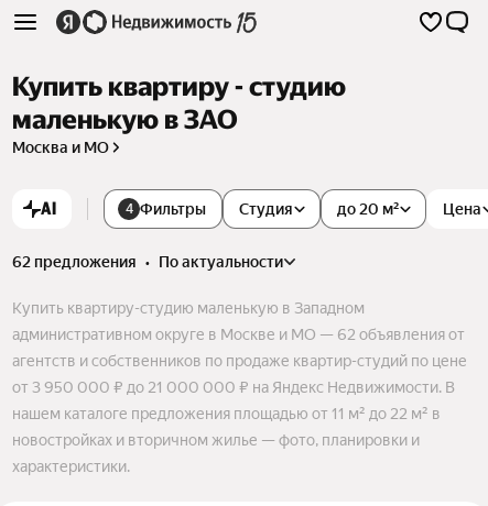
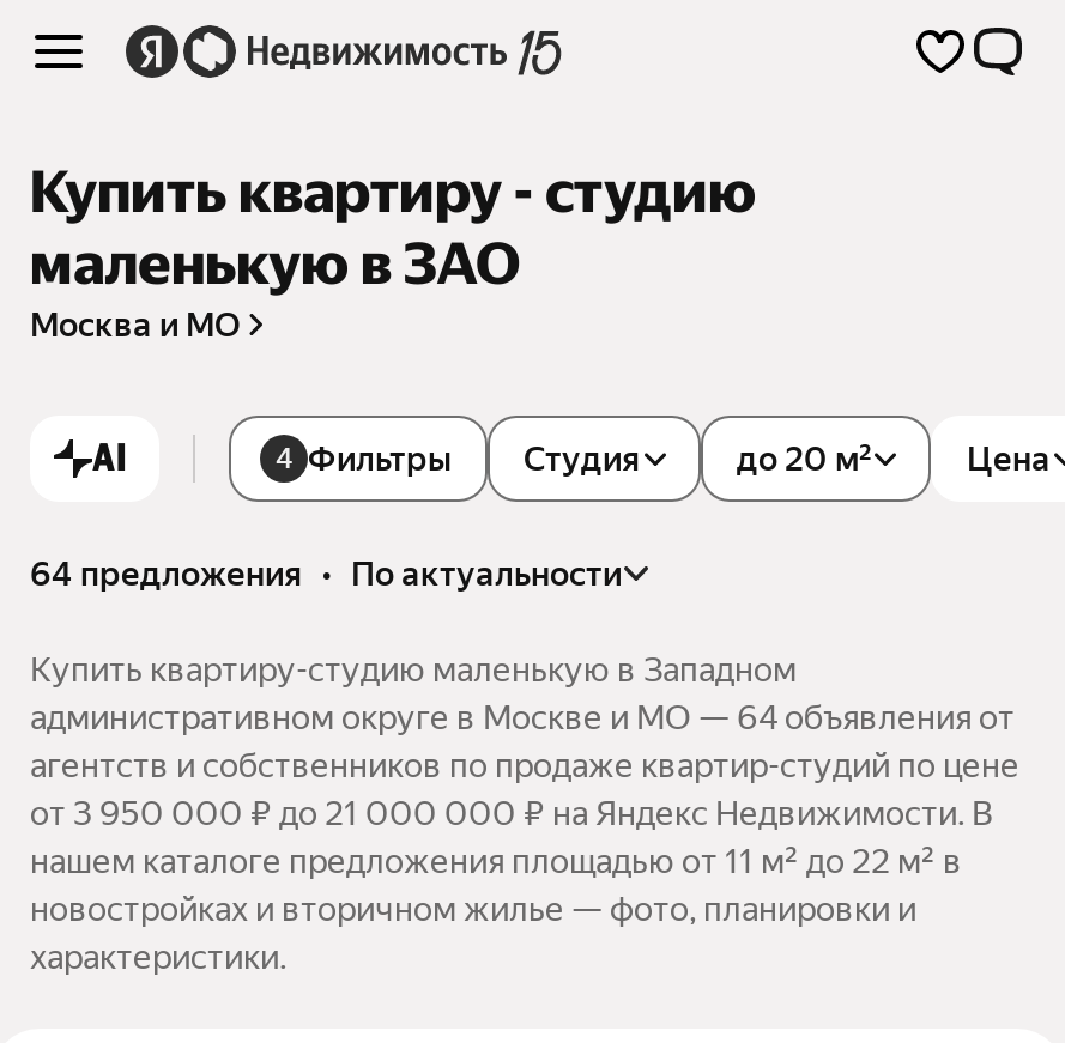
[12,253,283,270] 62 предложения • по актуальности -> [30,554,622,592] 64 предложения • по актуальности
[12,325,465,343] административном округе в Москве и МО — 62 объявления от -> [30,698,1015,736] административном округе в Москве и МО — 64 объявления от

